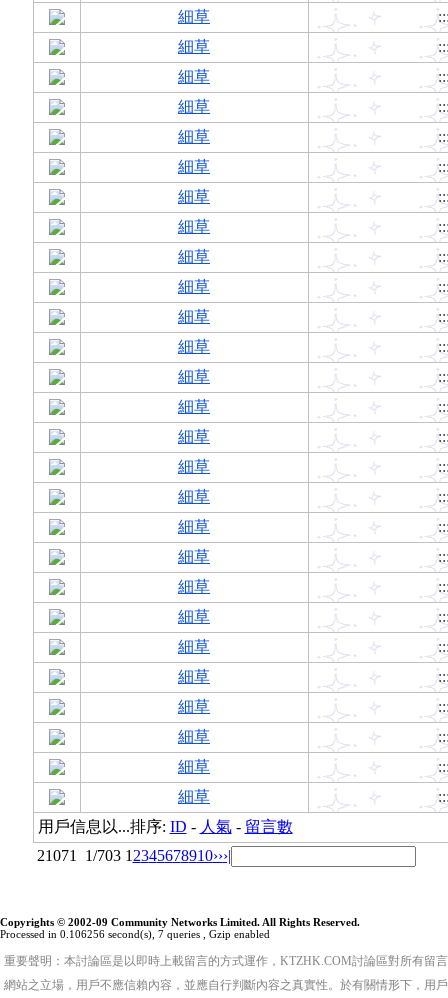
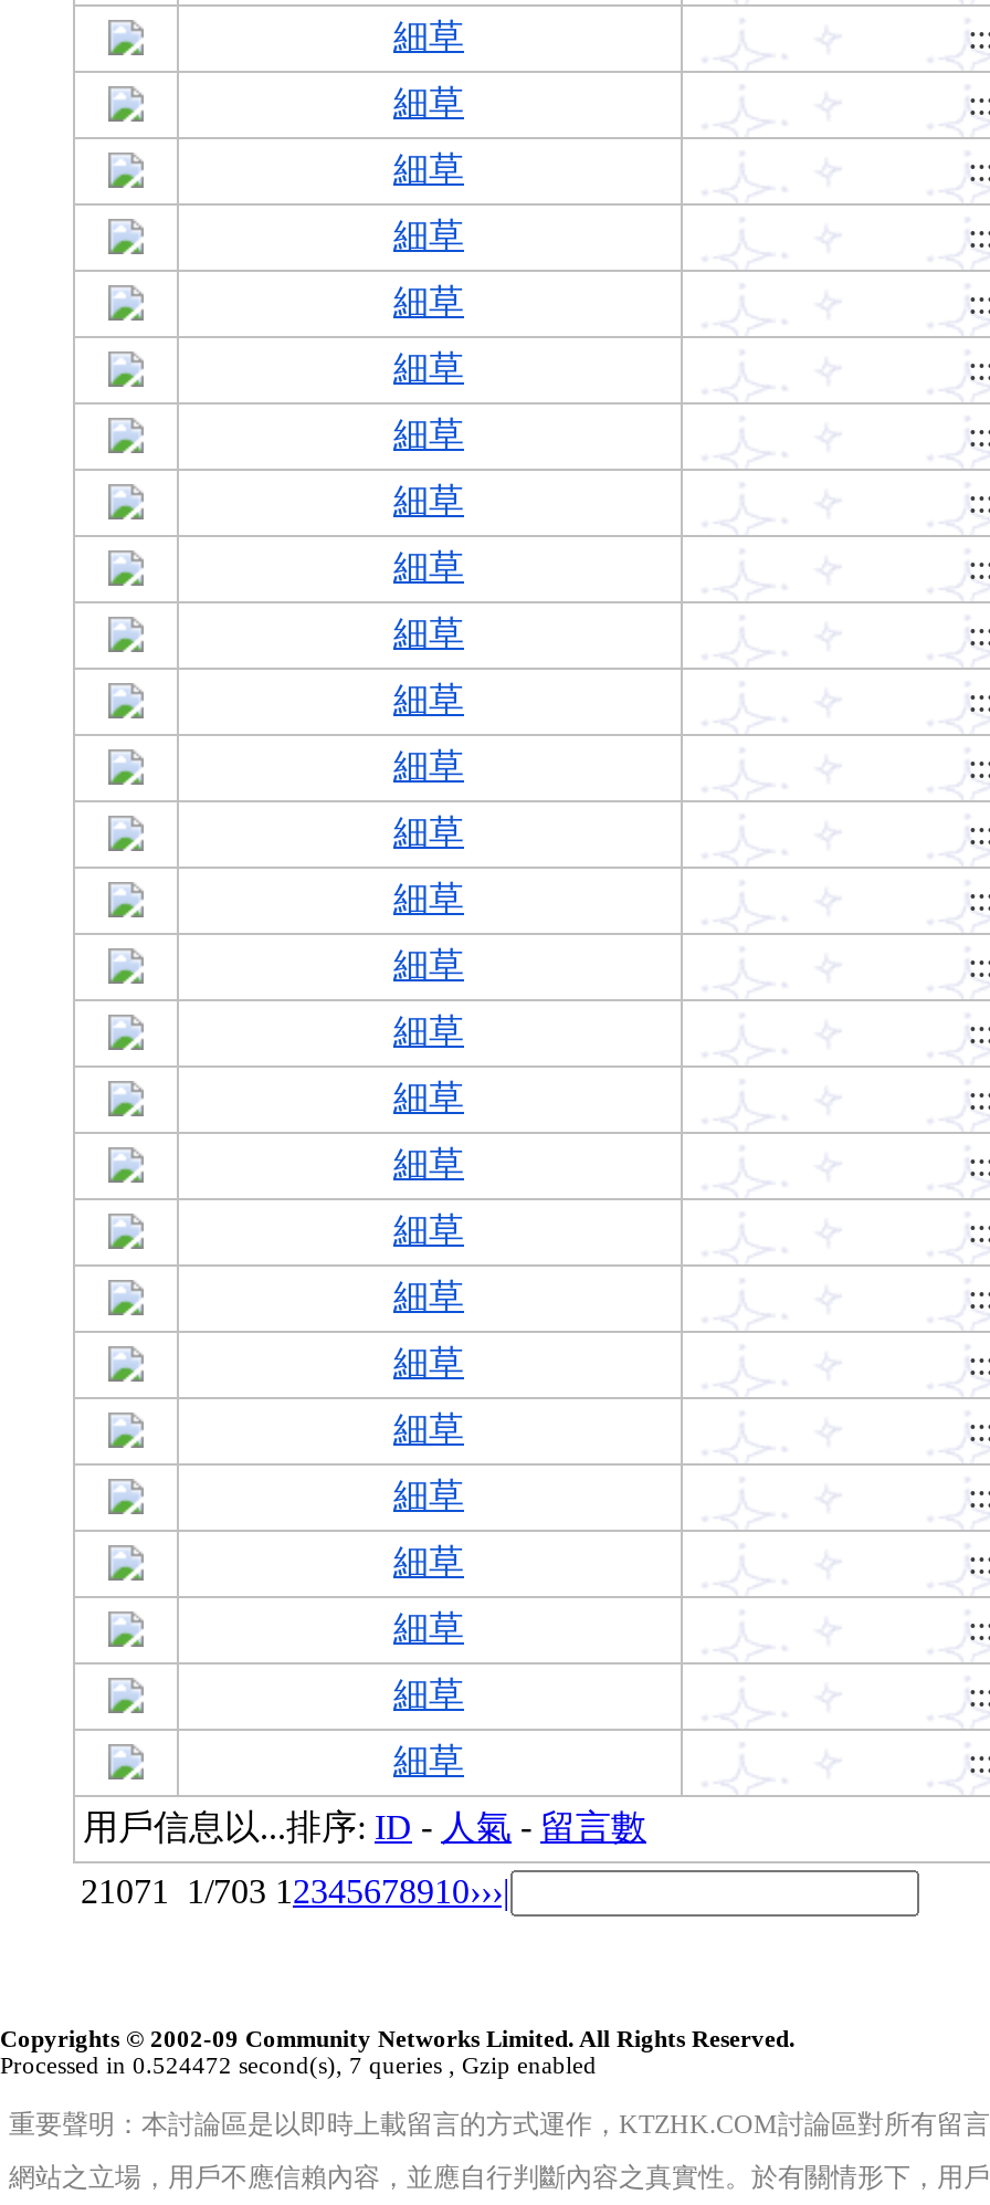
[0,928,270,940] Processed in 0.106256 second(s), 7 queries , Gzip enabled -> [0,2051,597,2078] Processed in 0.524472 second(s), 7 queries , Gzip enabled

